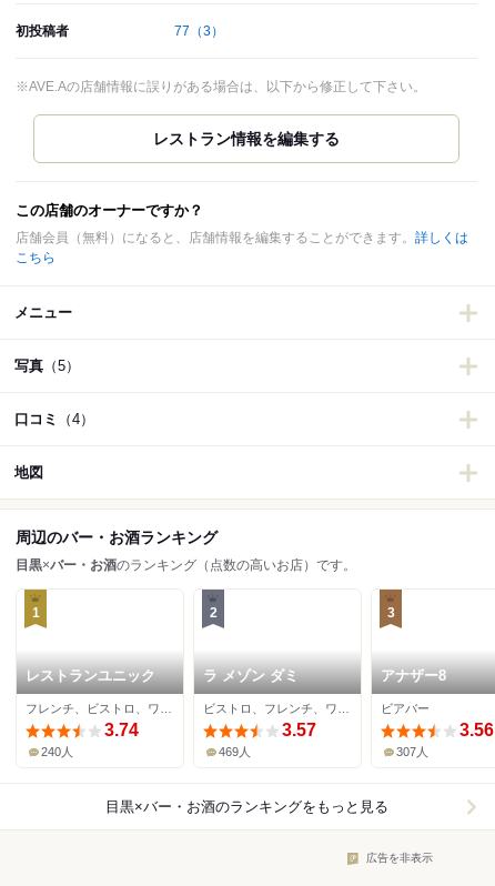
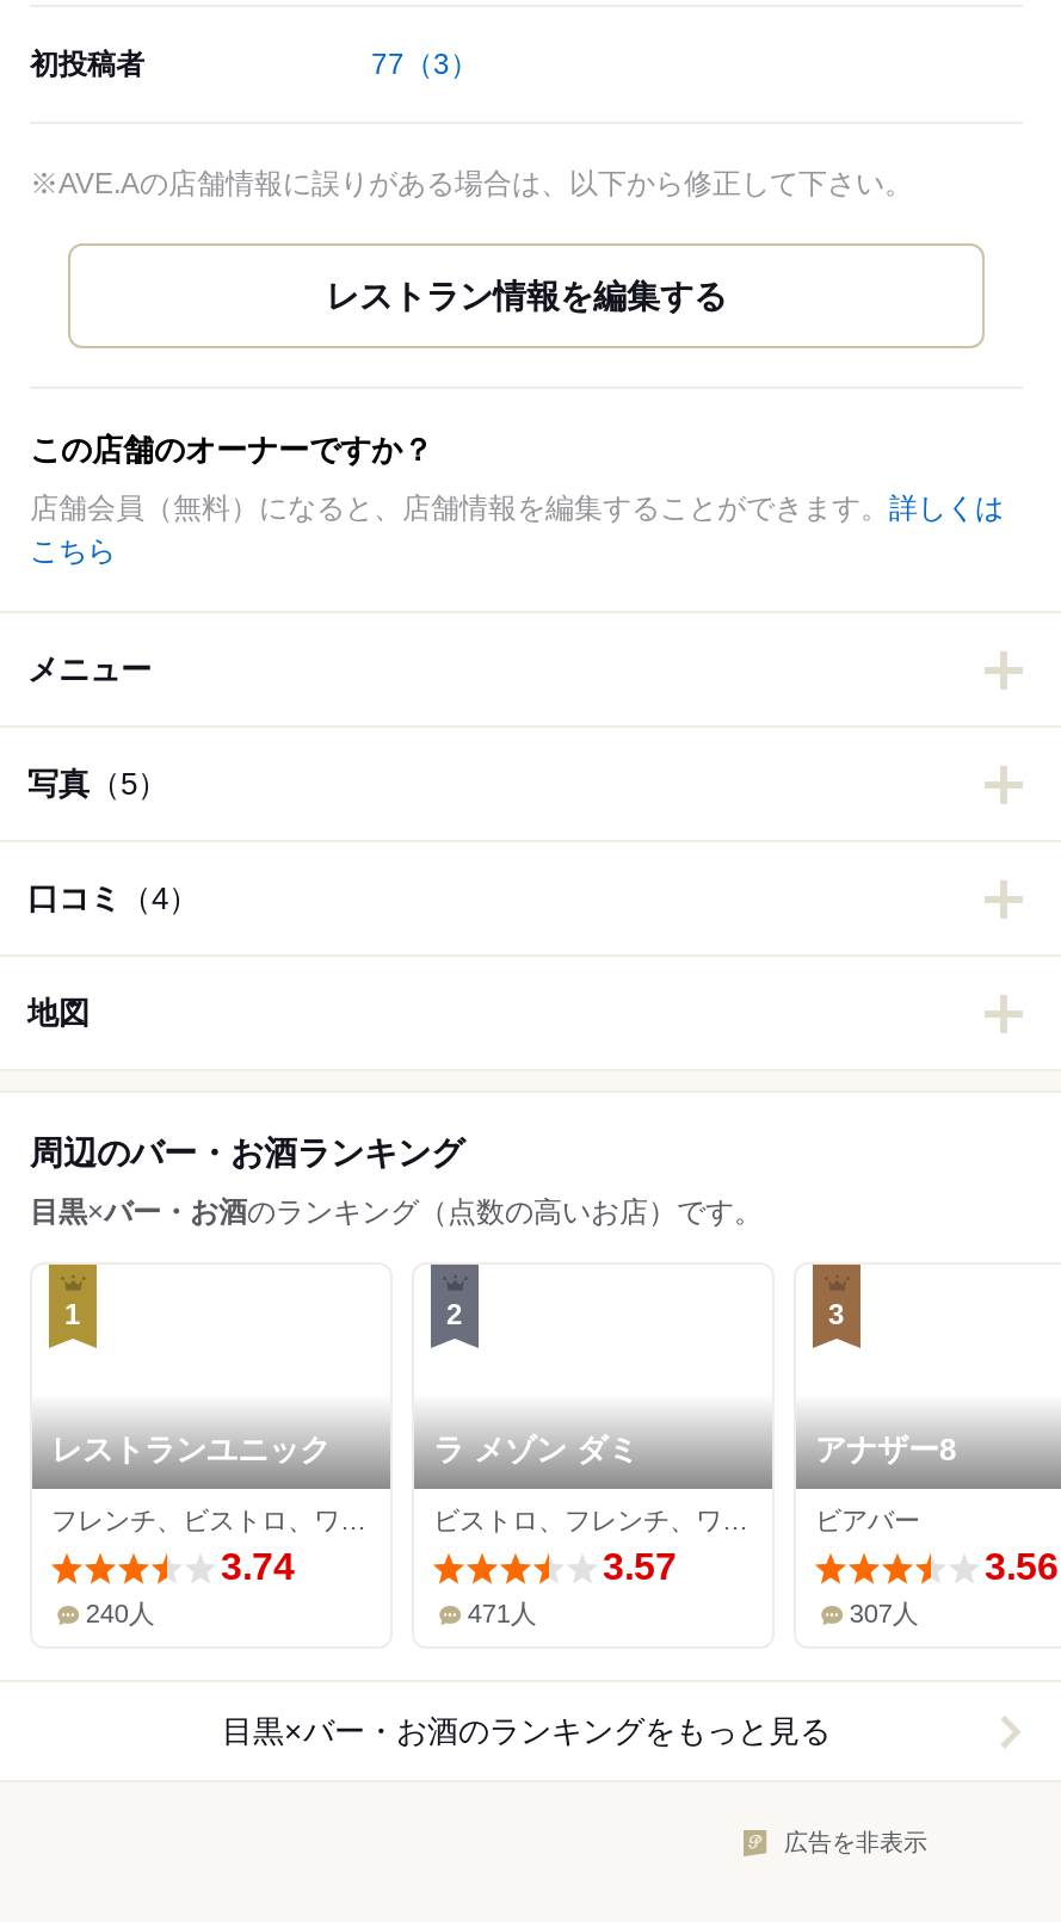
[219,745,251,759] 469人 -> [468,1599,537,1628] 471人

